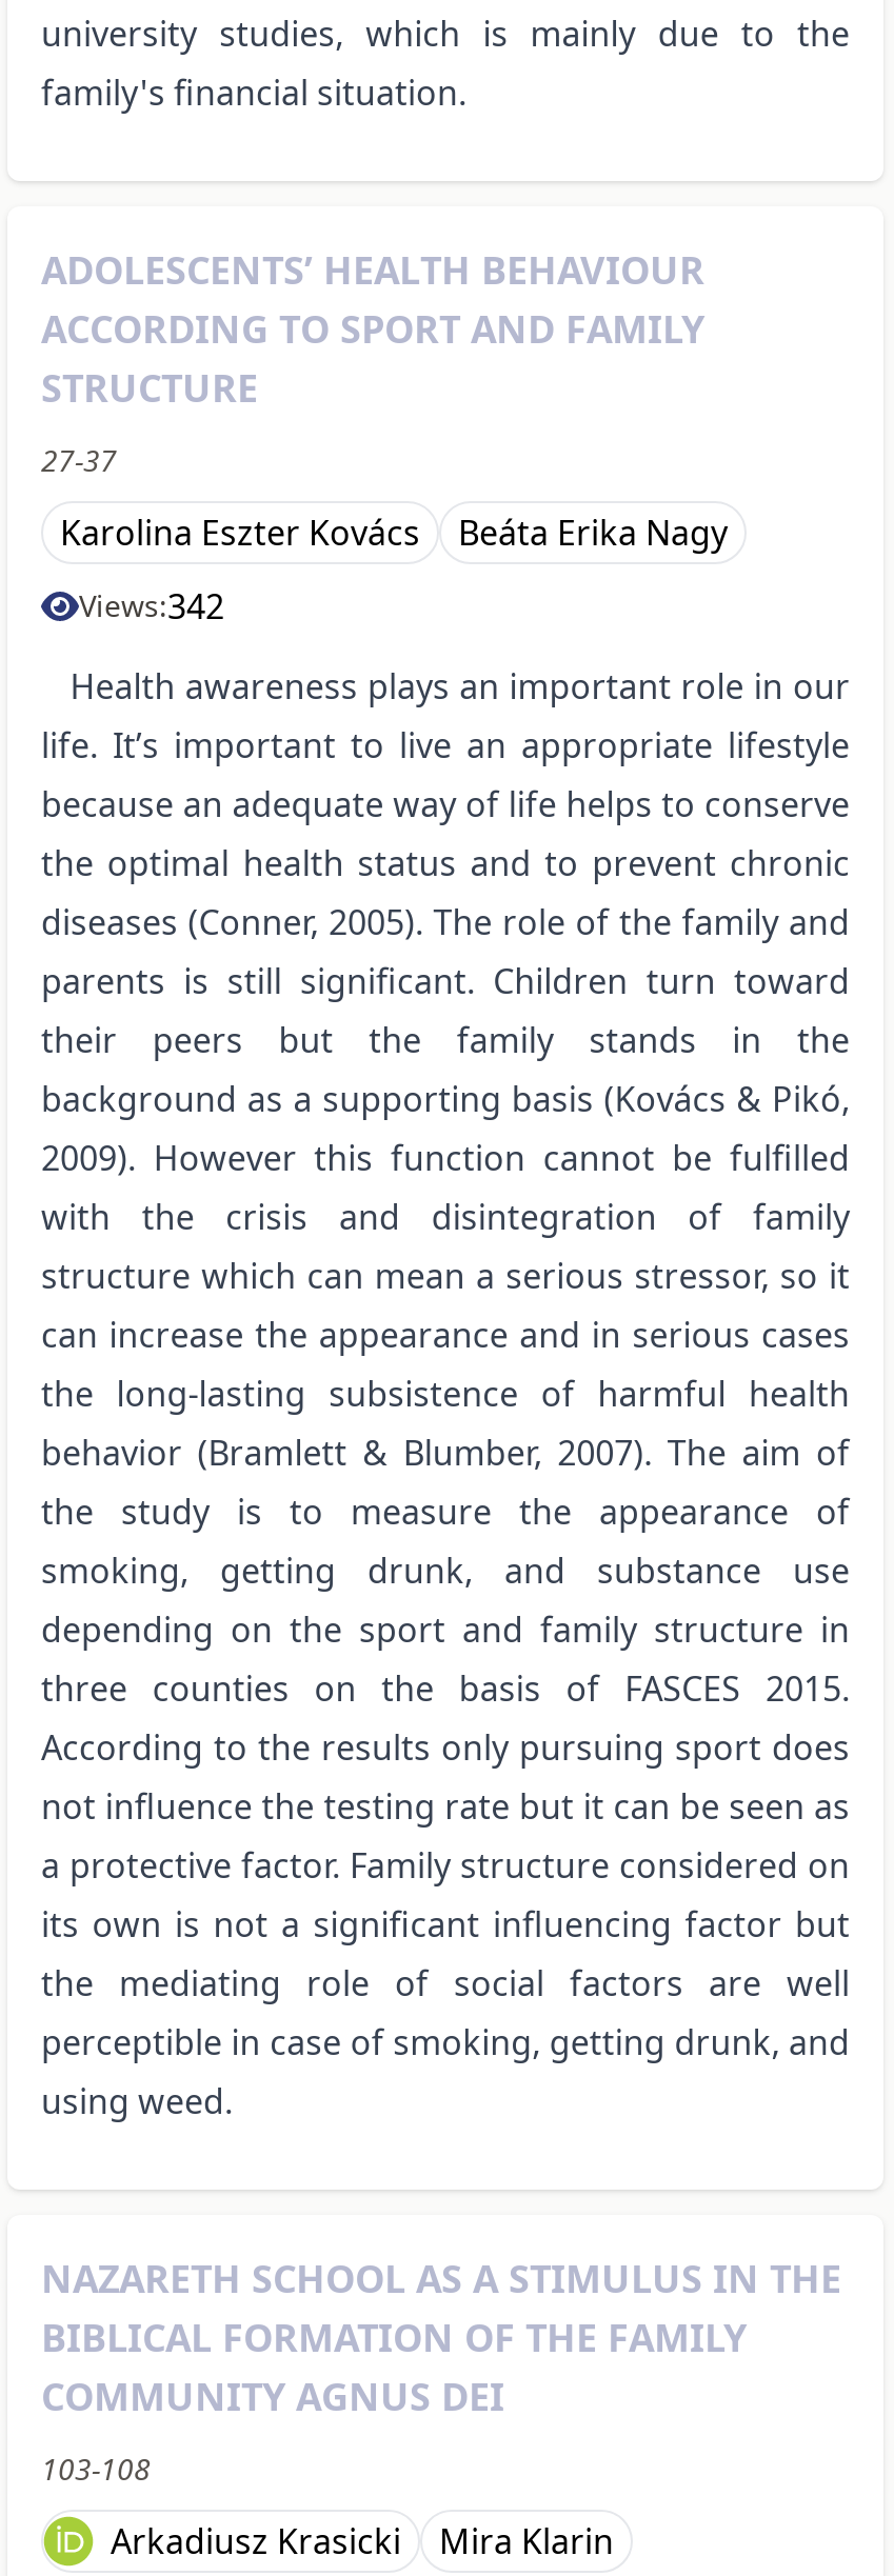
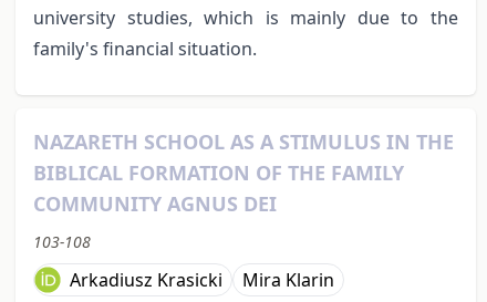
[41,244,850,2124] ADOLESCENTS’ HEALTH BEHAVIOUR | ACCORDING TO SPORT AND FAMILY | STRUCTURE | 27-37 | Karolina Eszter Kovács | Beáta Erika Nagy | Views:342 | Health awareness plays an important role in our | life. It’s important to live an appropriate lifestyle | because an adequate way of life helps to conserve | the optimal health status and to prevent chronic | diseases (Conner, 2005). The role of the family and | parents is still significant. Children turn toward | their peers but the family stands in the | background as a supporting basis (Kovács & Pikó, | 2009). However this function cannot be fulfilled | with the crisis and disintegration of family | structure which can mean a serious stressor, so it | can increase the appearance and in serious cases | the long-lasting subsistence of harmful health | behavior (Bramlett & Blumber, 2007). The aim of | the study is to measure the appearance of | smoking, getting drunk, and substance use | depending on the sport and family structure in | three counties on the basis of FASCES 2015. | According to the results only pursuing sport does | not influence the testing rate but it can be seen as | a protective factor. Family structure considered on | its own is not a significant influencing factor but | the mediating role of social factors are well | perceptible in case of smoking, getting drunk, and | using weed. -> none

